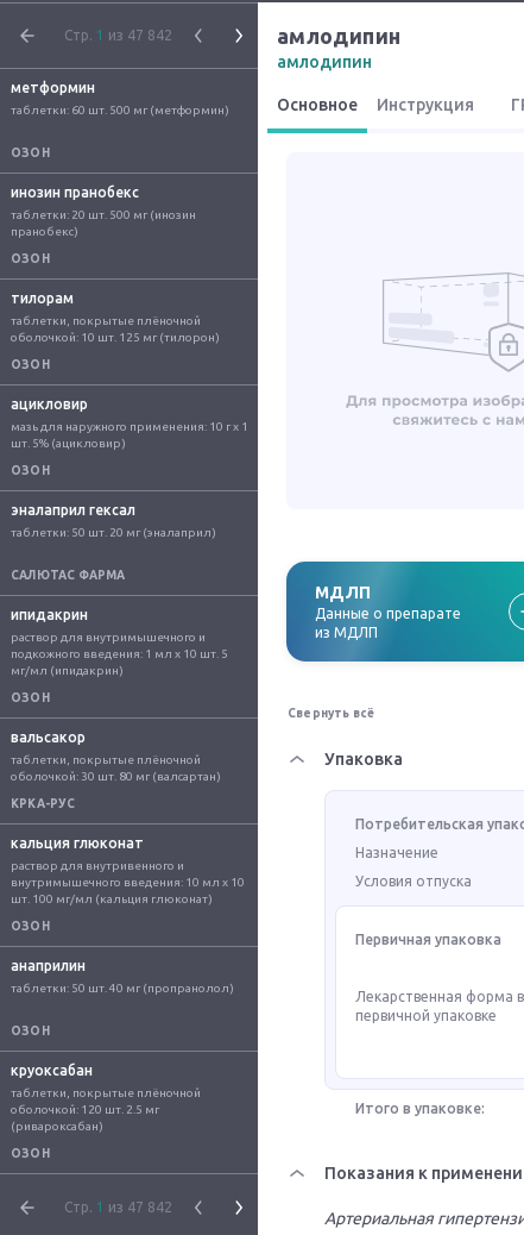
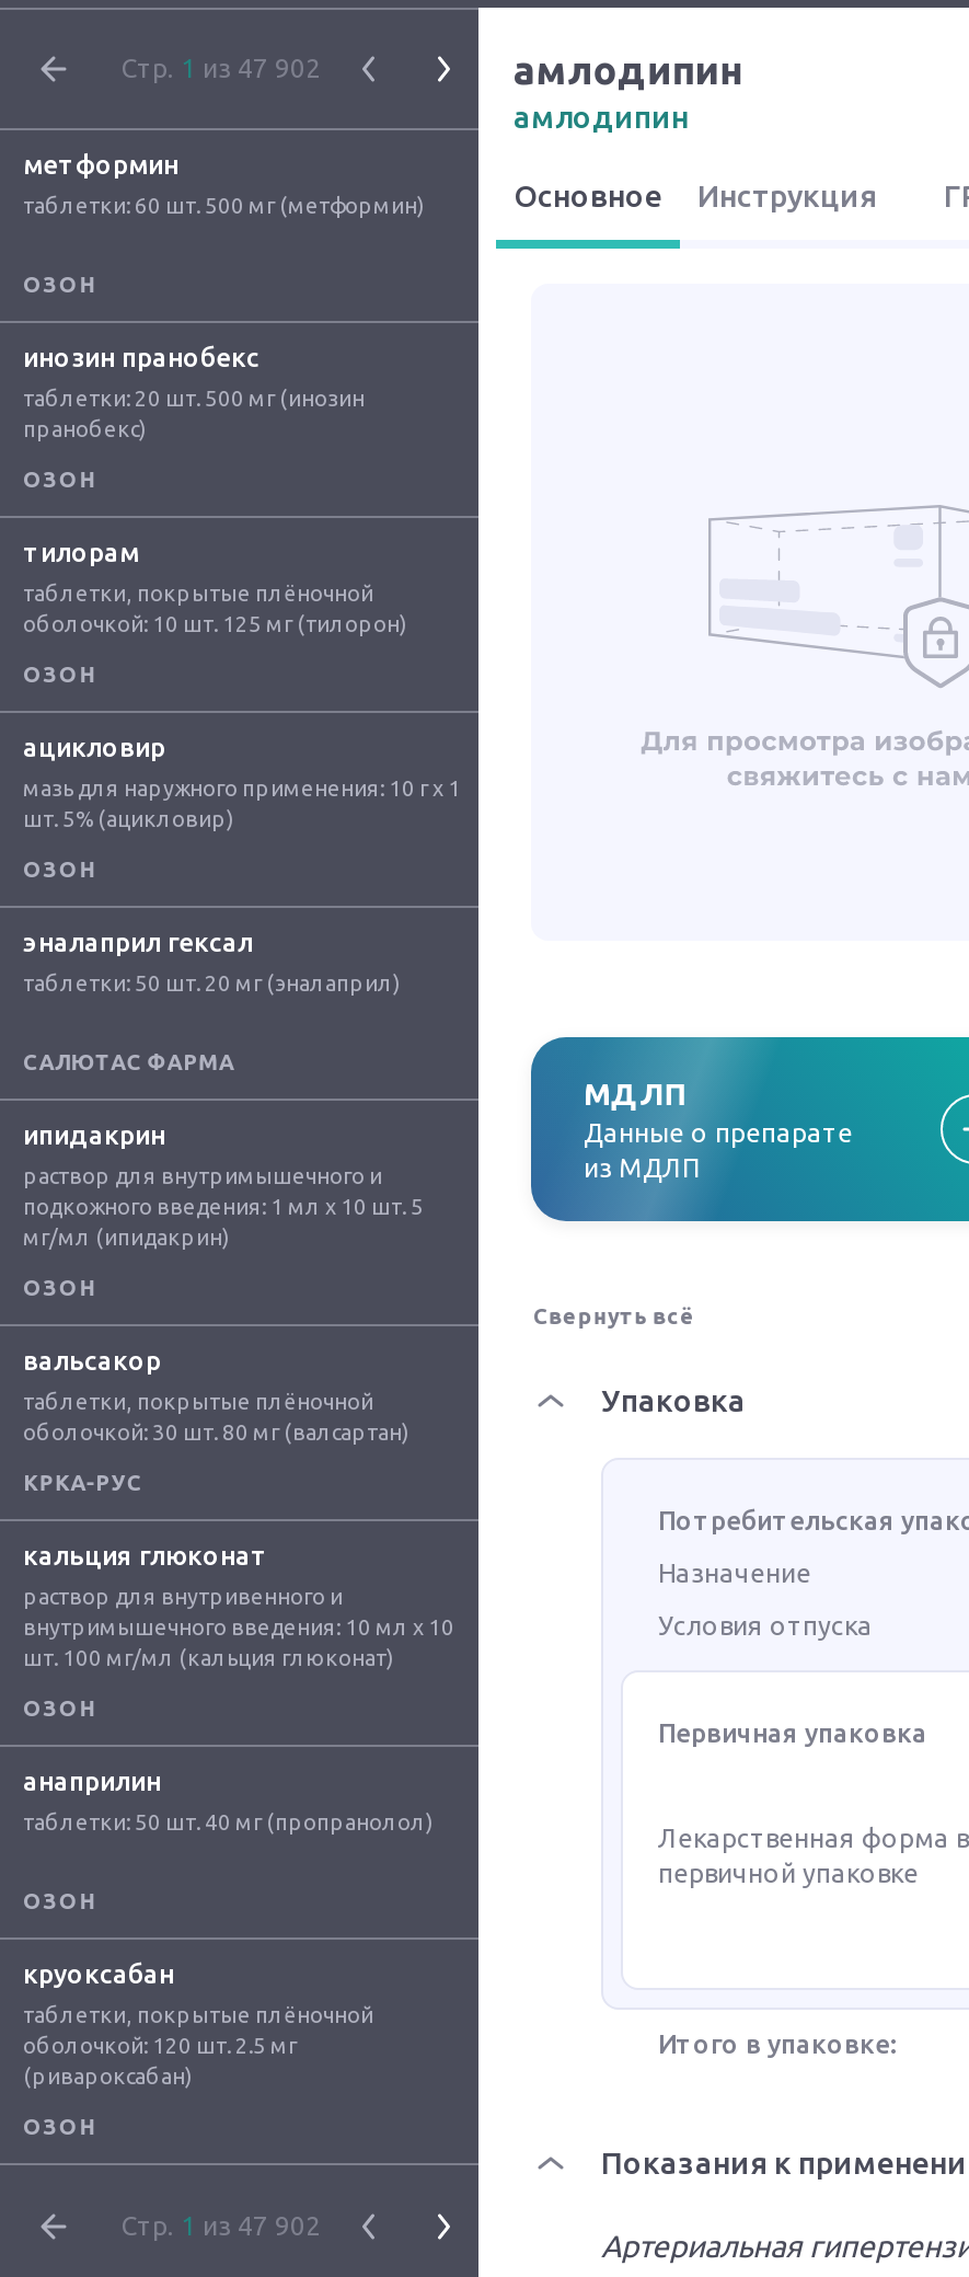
[64,27,172,43] Стр. 1 из 47 842 -> [122,54,321,82] Стр. 1 из 47 902
[64,1199,172,1214] Стр. 1 из 47 842 -> [122,2210,321,2239] Стр. 1 из 47 902

